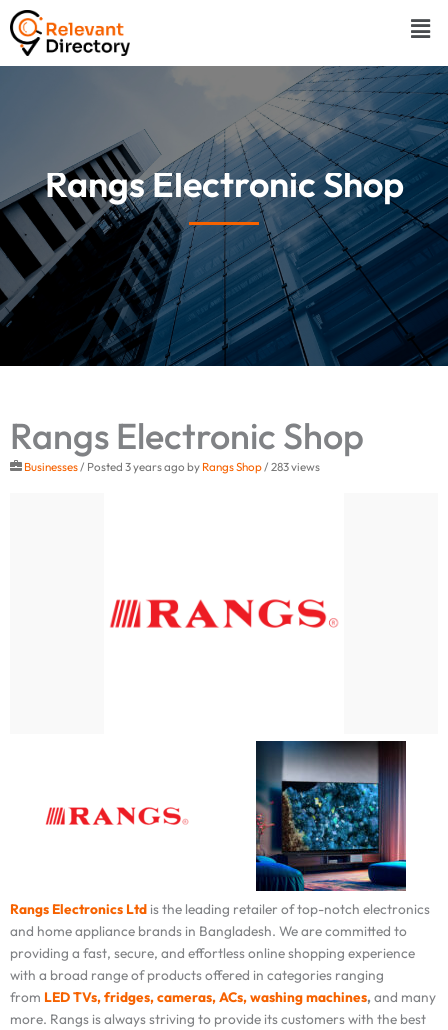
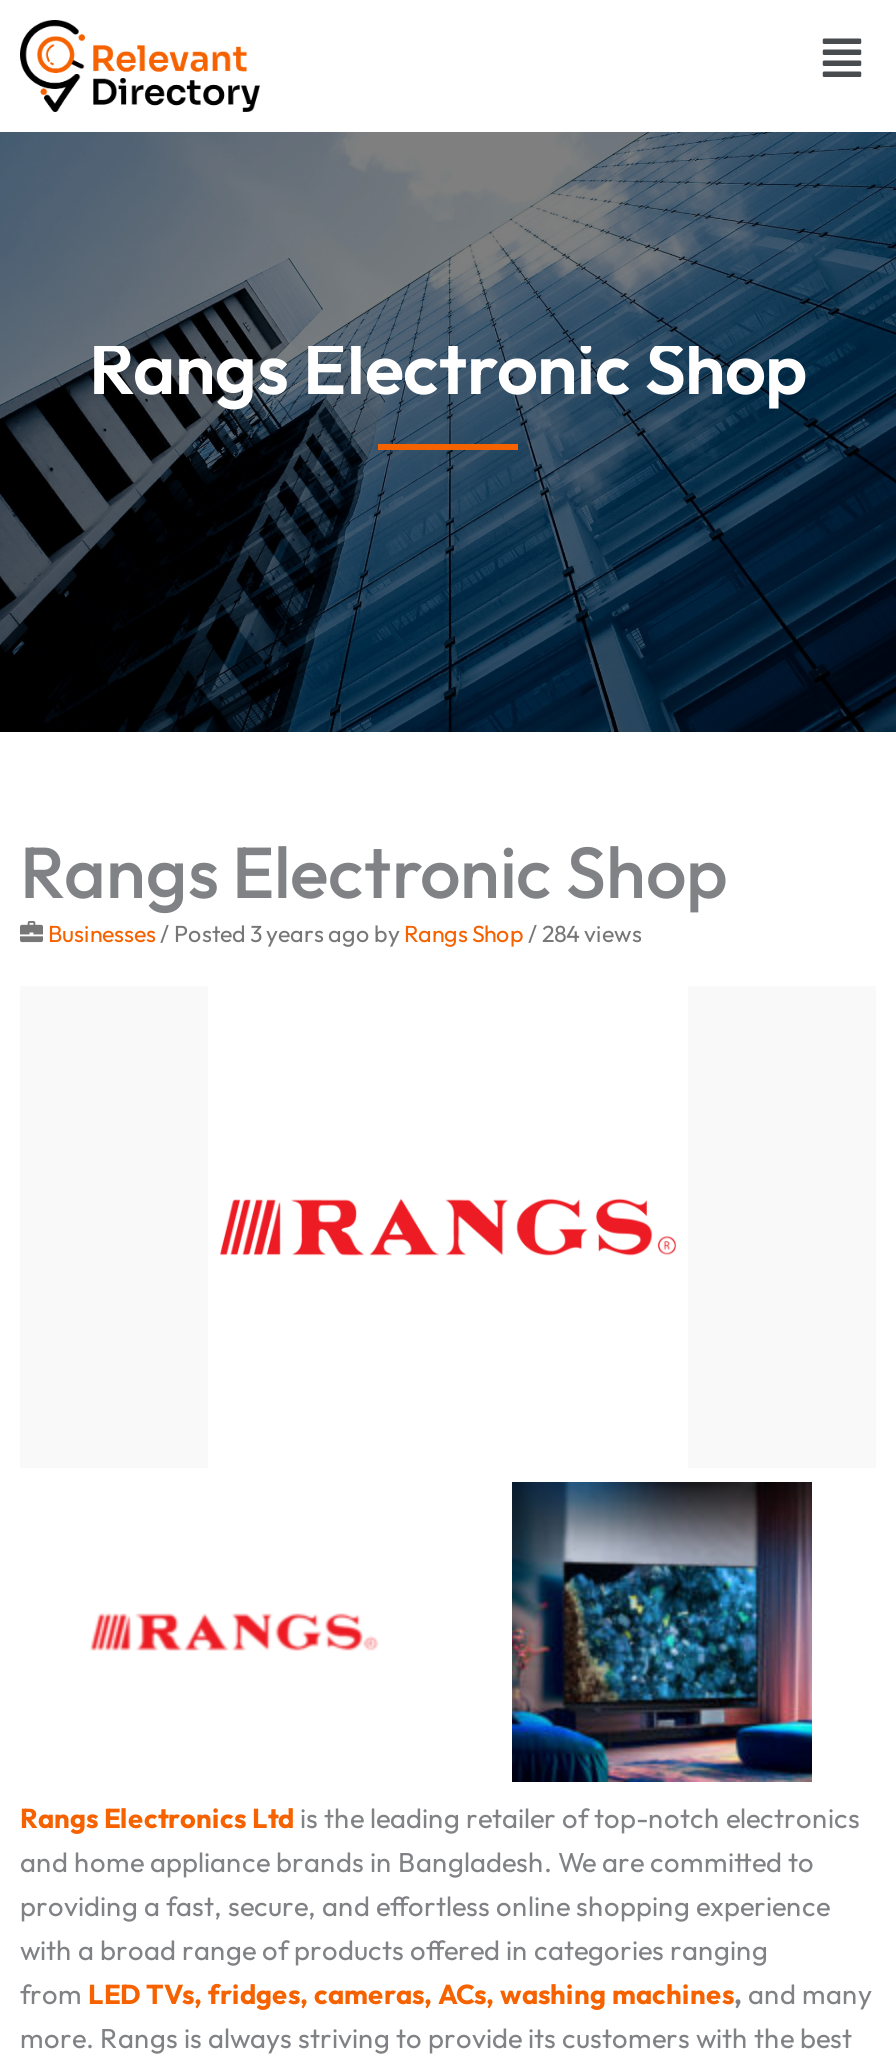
[24,459,320,474] Businesses / Posted 3 years ago by Rangs Shop / 283 views -> [48,919,642,949] Businesses / Posted 3 years ago by Rangs Shop / 284 views

